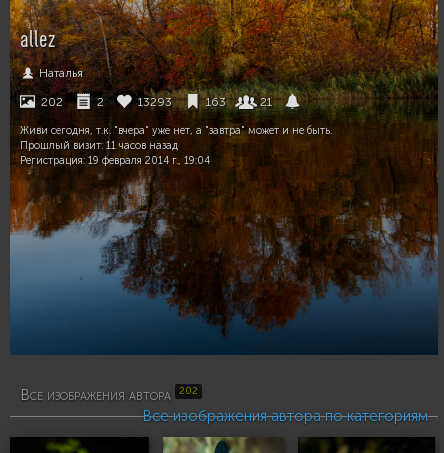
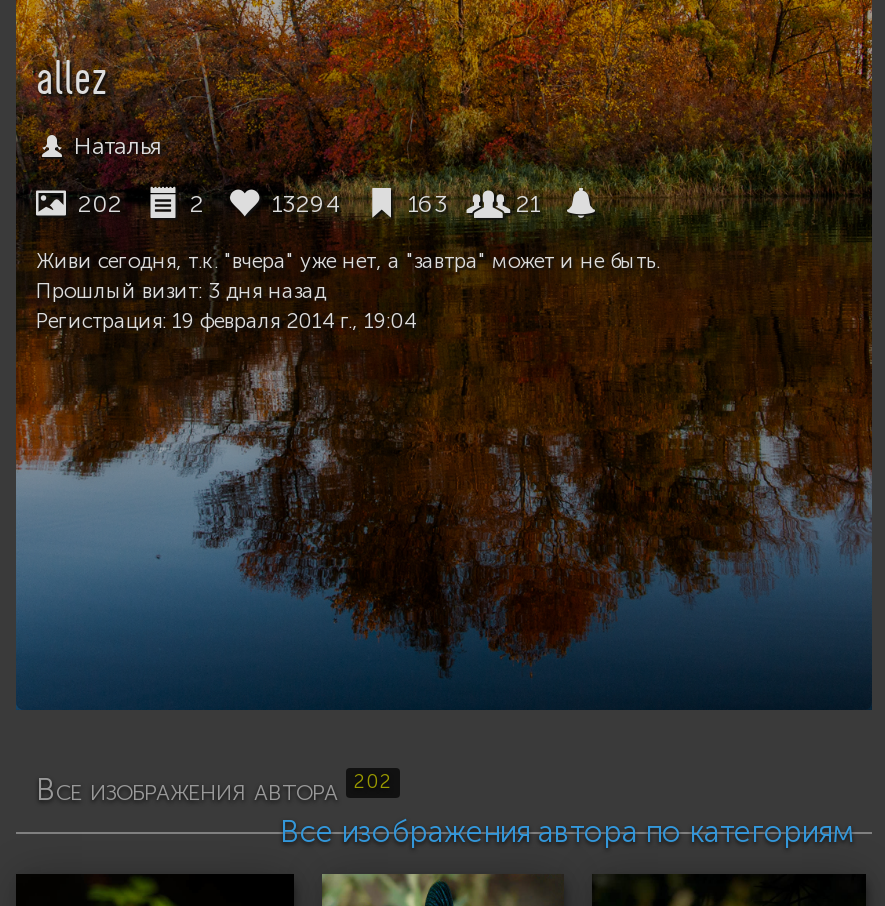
[135,94,172,108] 13293 -> [266,189,340,217] 13294
[20,138,178,151] Прошлый визит: 11 часов назад -> [36,277,326,303] Прошлый визит: 3 дня назад

